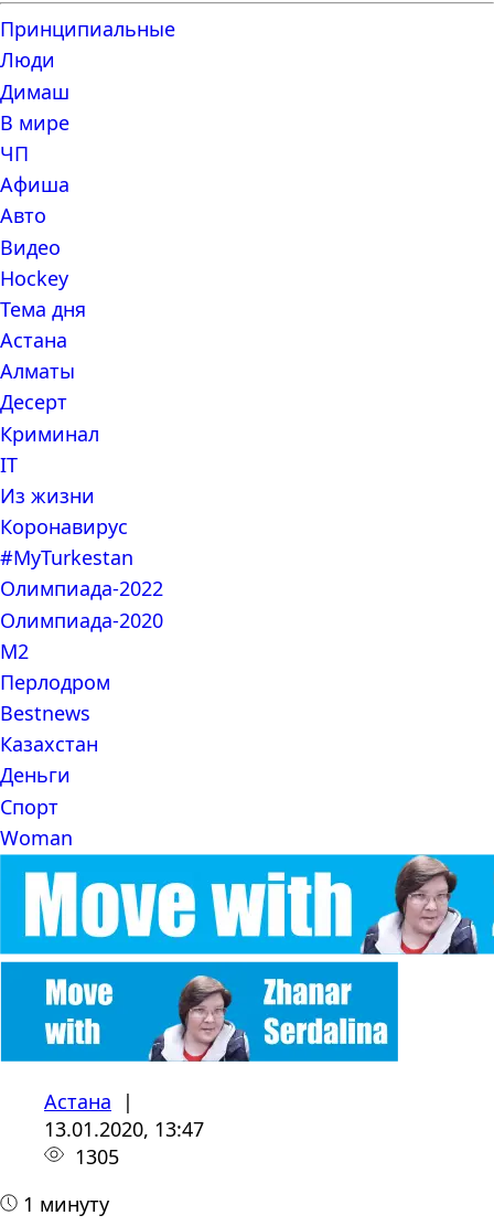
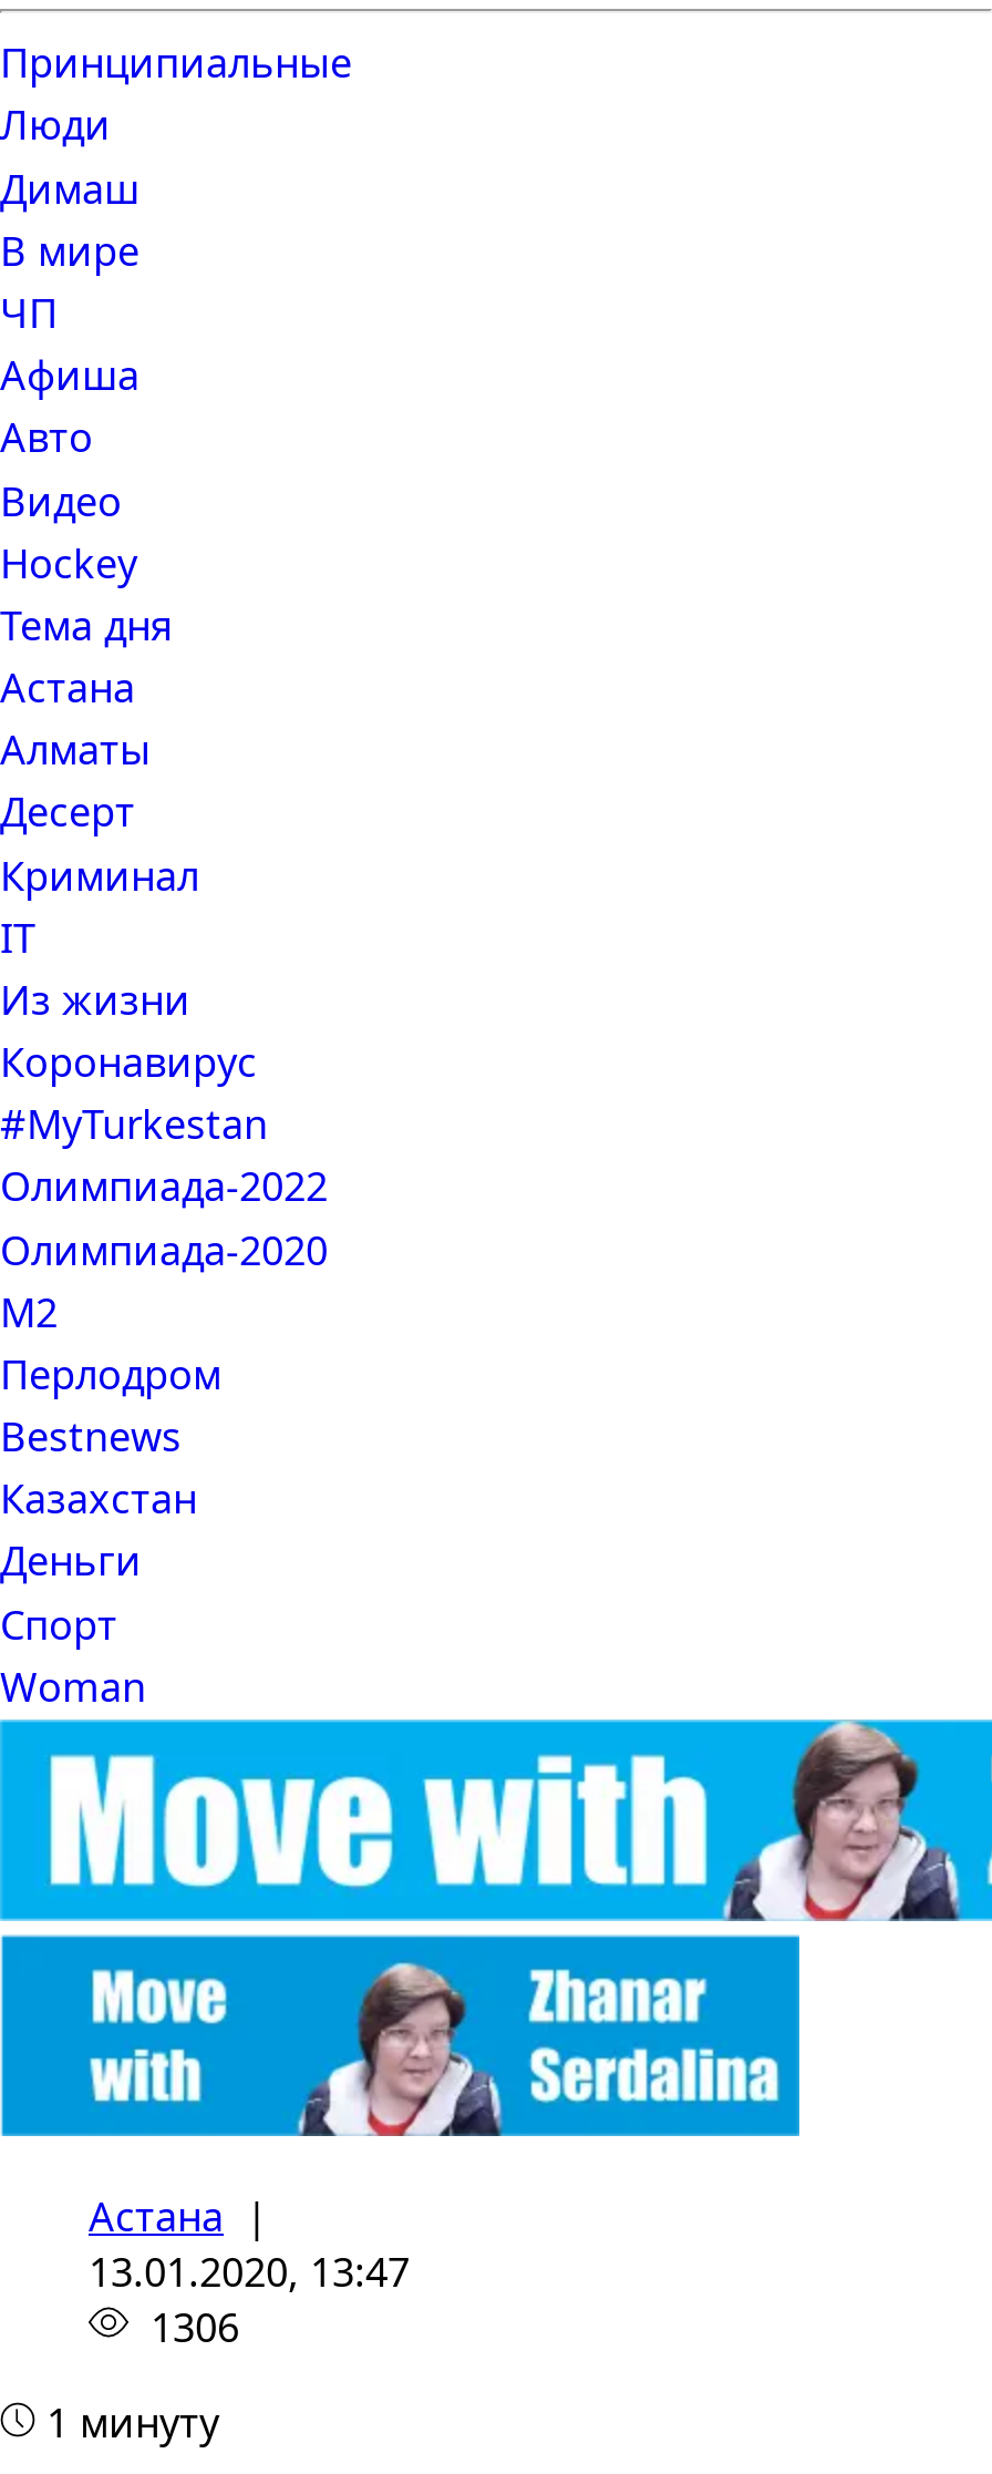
[75,1143,119,1170] 1305 -> [151,2300,239,2353] 1306

